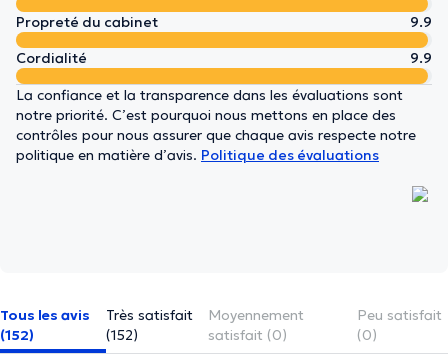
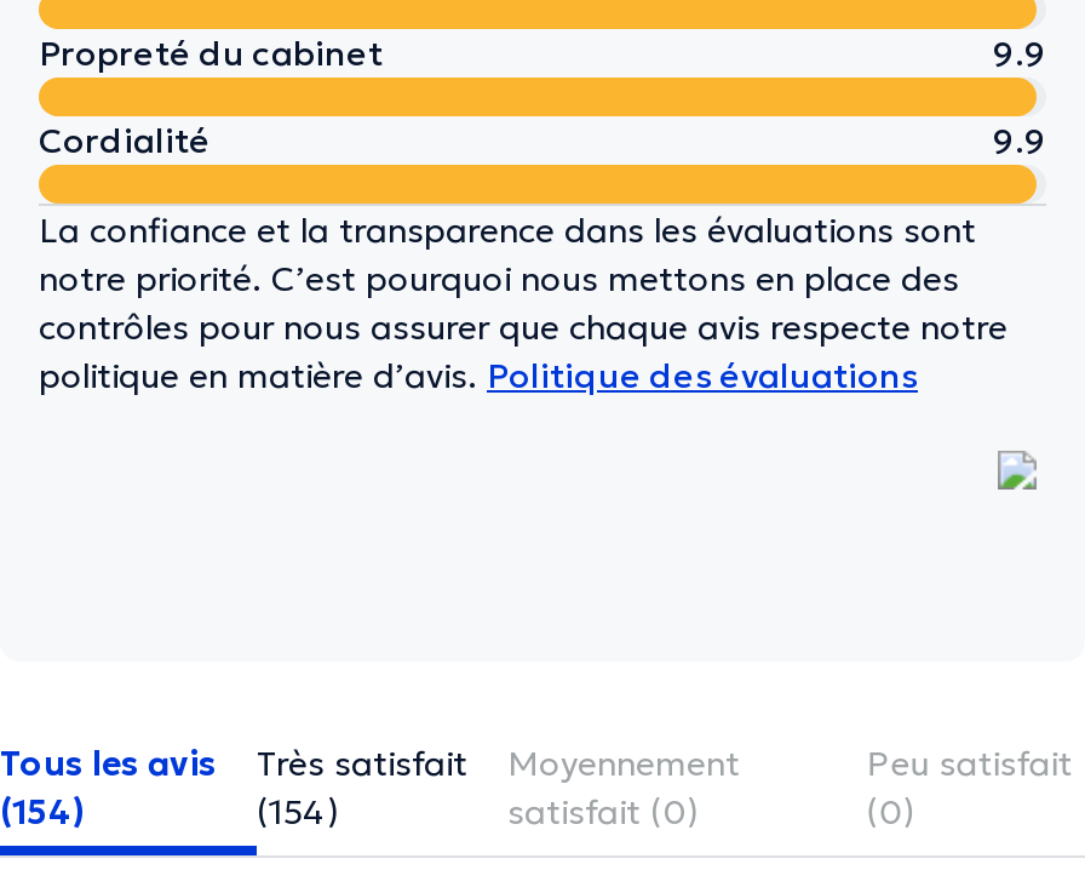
[0,326,34,344] (152) -> [0,790,85,834] (154)
[106,326,138,344] (152) -> [257,790,339,834] (154)

